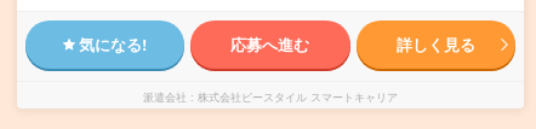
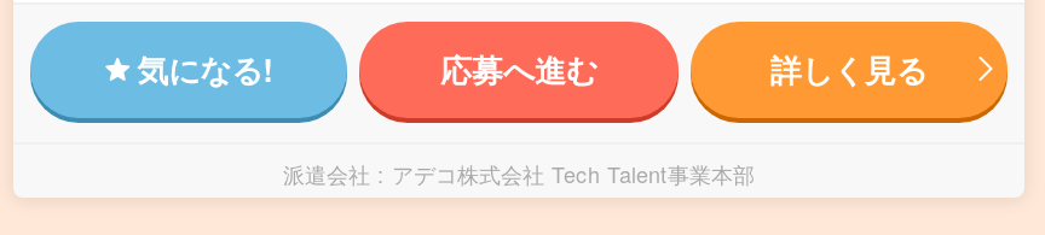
[198,89,398,105] 株式会社ビースタイル スマートキャリア -> [392,159,755,190] アデコ株式会社 Tech Talent事業本部

